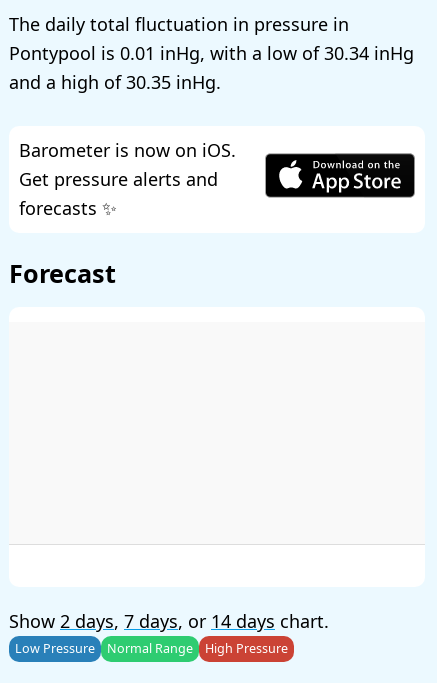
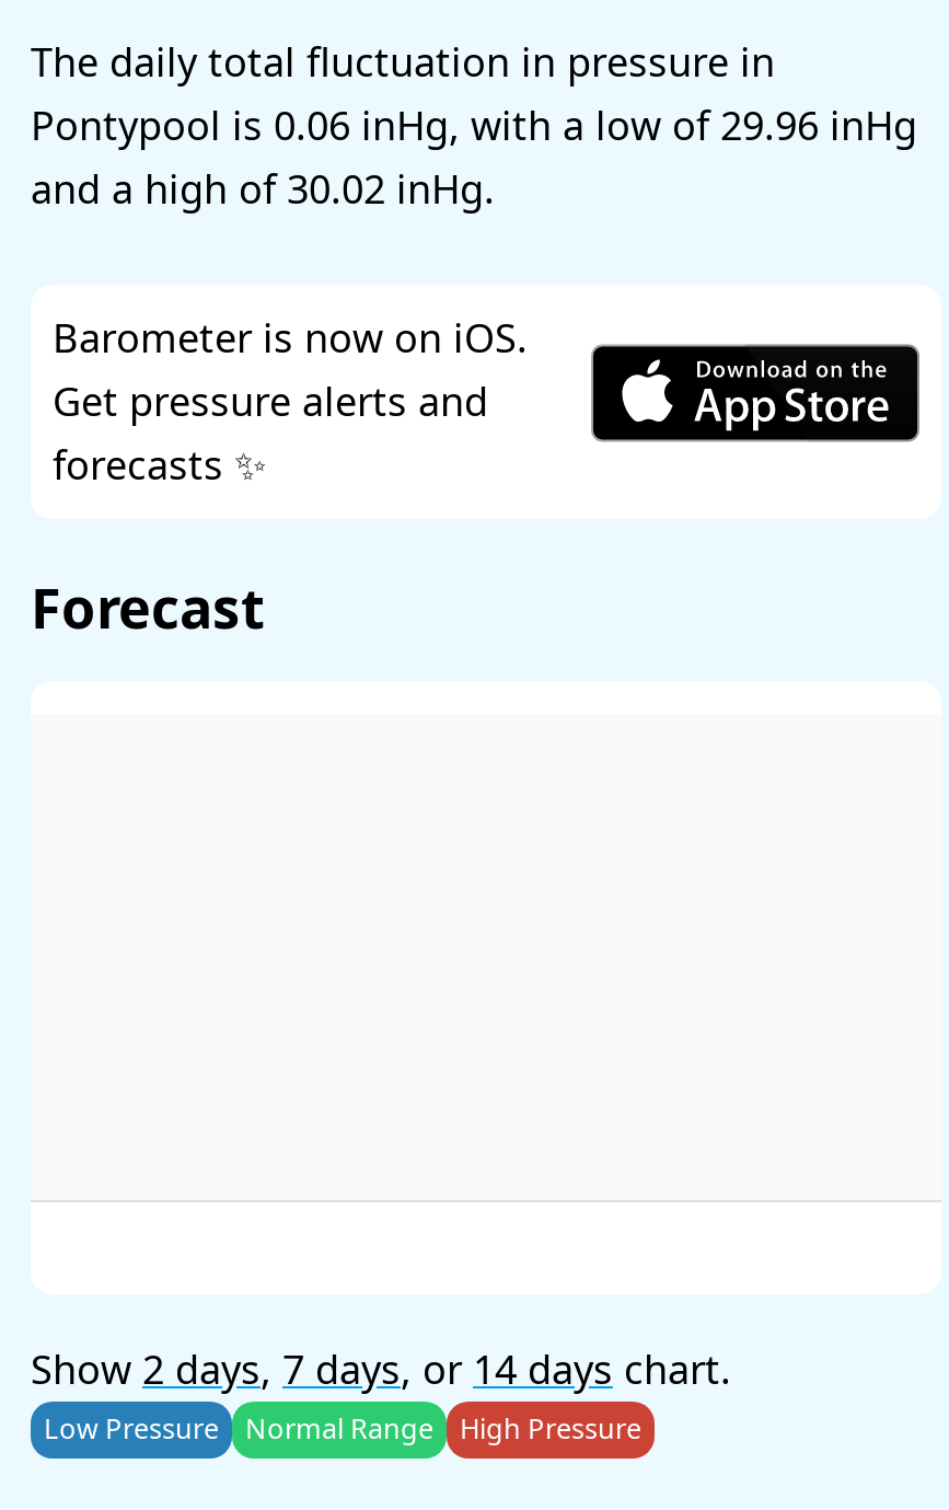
[9,41,155,65] Pontypool is 0.01 -> [31,99,350,152] Pontypool is 0.06
[200,41,369,65] , with a low of 30.34 -> [449,99,819,152] , with a low of 29.96
[9,70,171,94] and a high of 30.35 -> [31,163,385,215] and a high of 30.02

